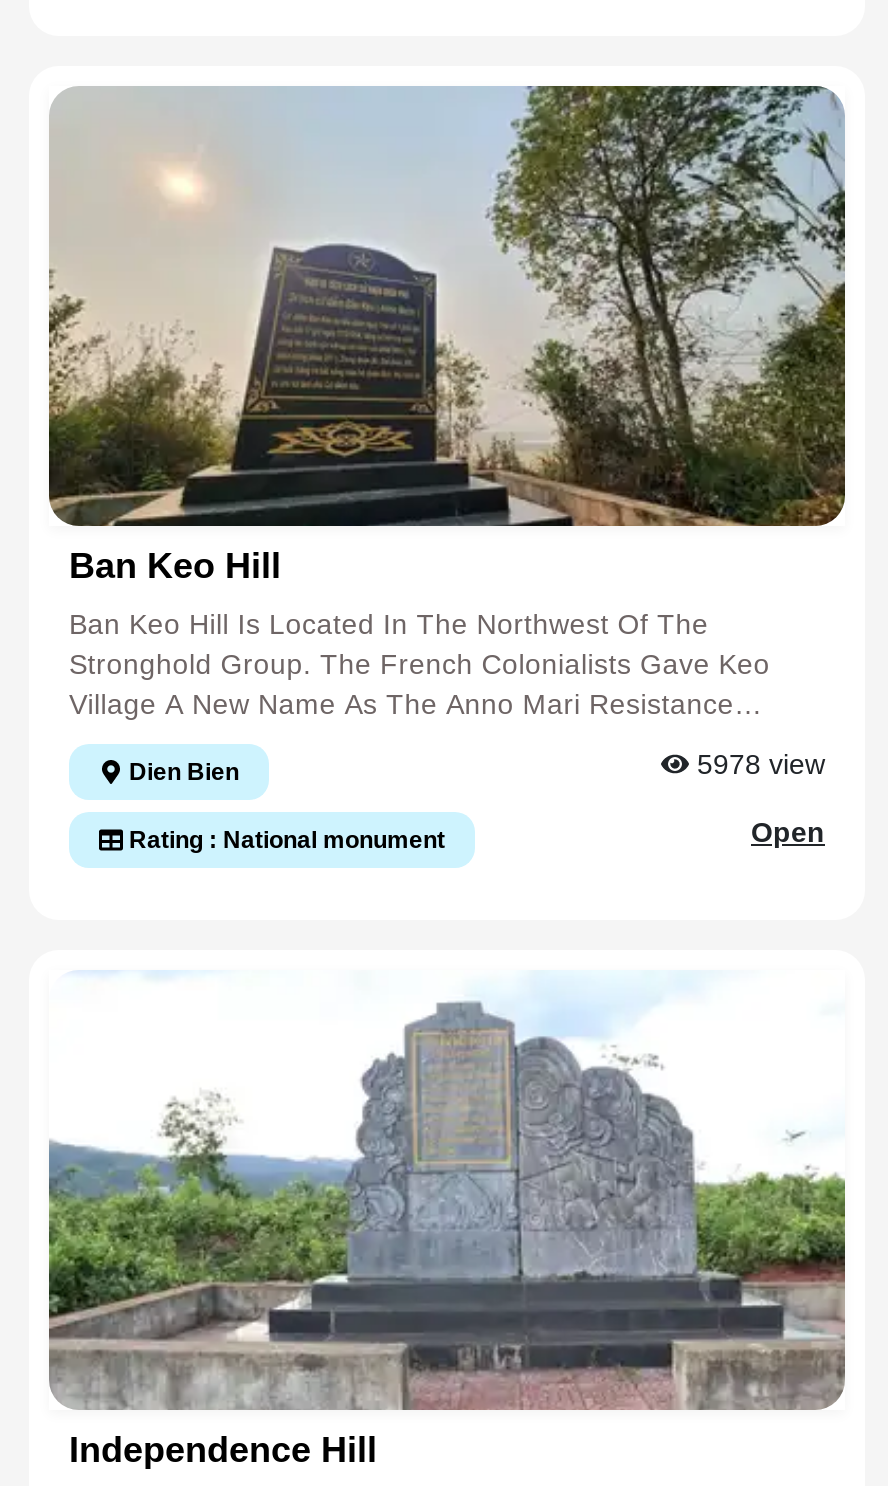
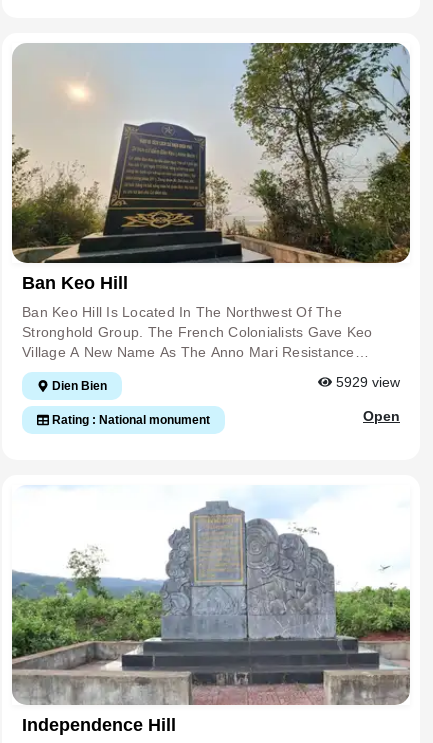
[689,748,825,780] 5978 view -> [332,374,400,390] 5929 view

